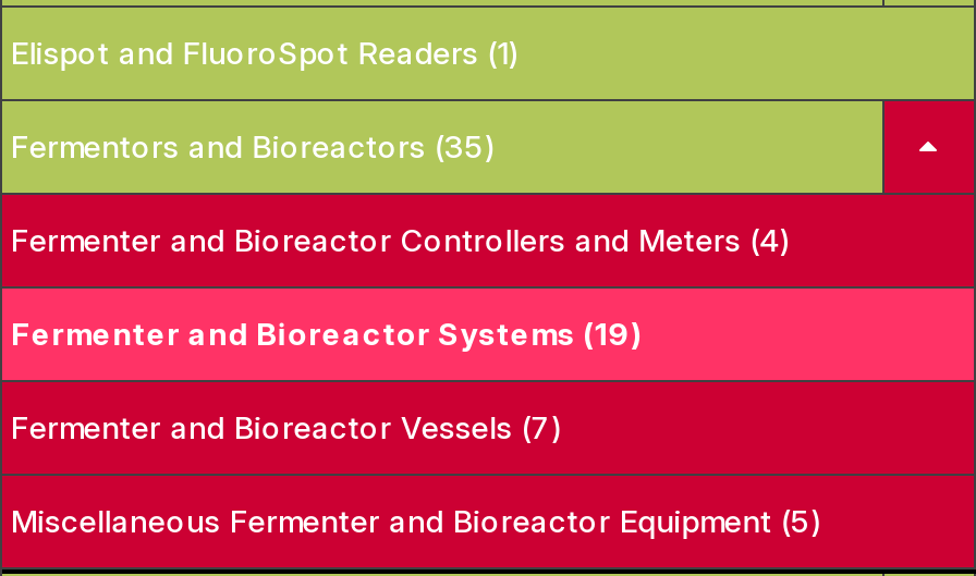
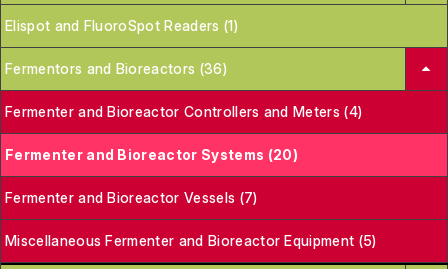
[11,127,494,164] Fermentors and Bioreactors (35) -> [5,60,227,77] Fermentors and Bioreactors (36)
[11,314,642,351] Fermenter and Bioreactor Systems (19) -> [5,146,298,163] Fermenter and Bioreactor Systems (20)

